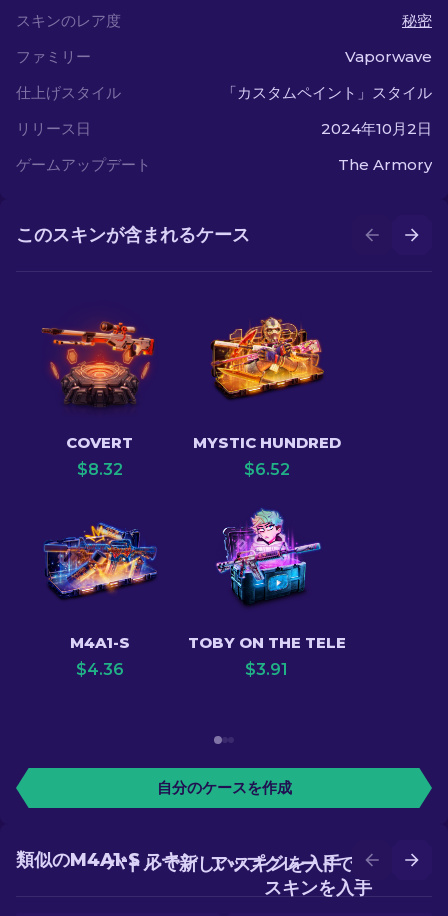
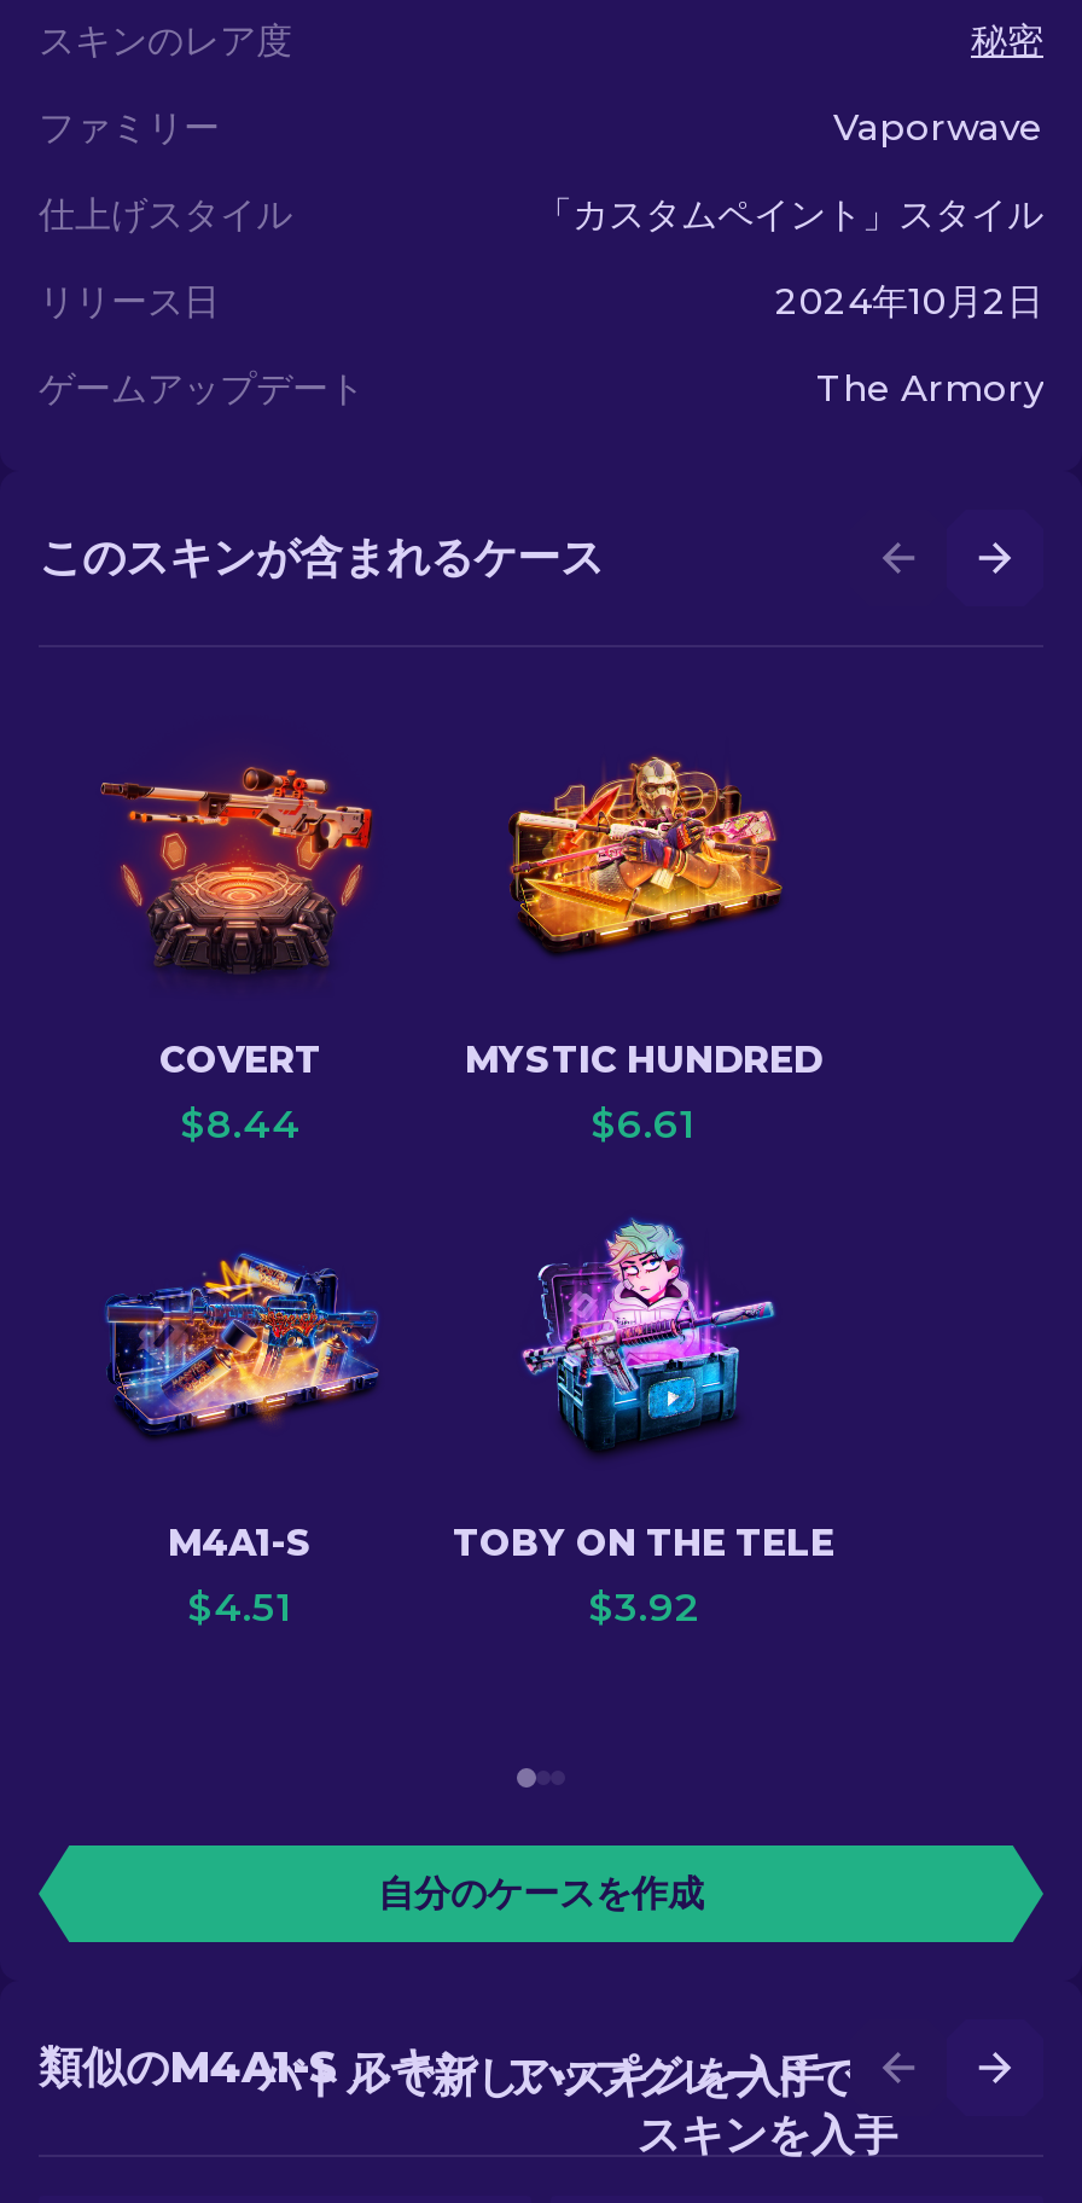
[76,460,122,479] $8.32 -> [180,1101,301,1147] $8.44
[243,460,289,479] $6.52 -> [591,1101,697,1147] $6.61
[75,660,123,679] $4.36 -> [187,1585,293,1631] $4.51
[245,660,288,679] $3.91 -> [588,1585,699,1631] $3.92

